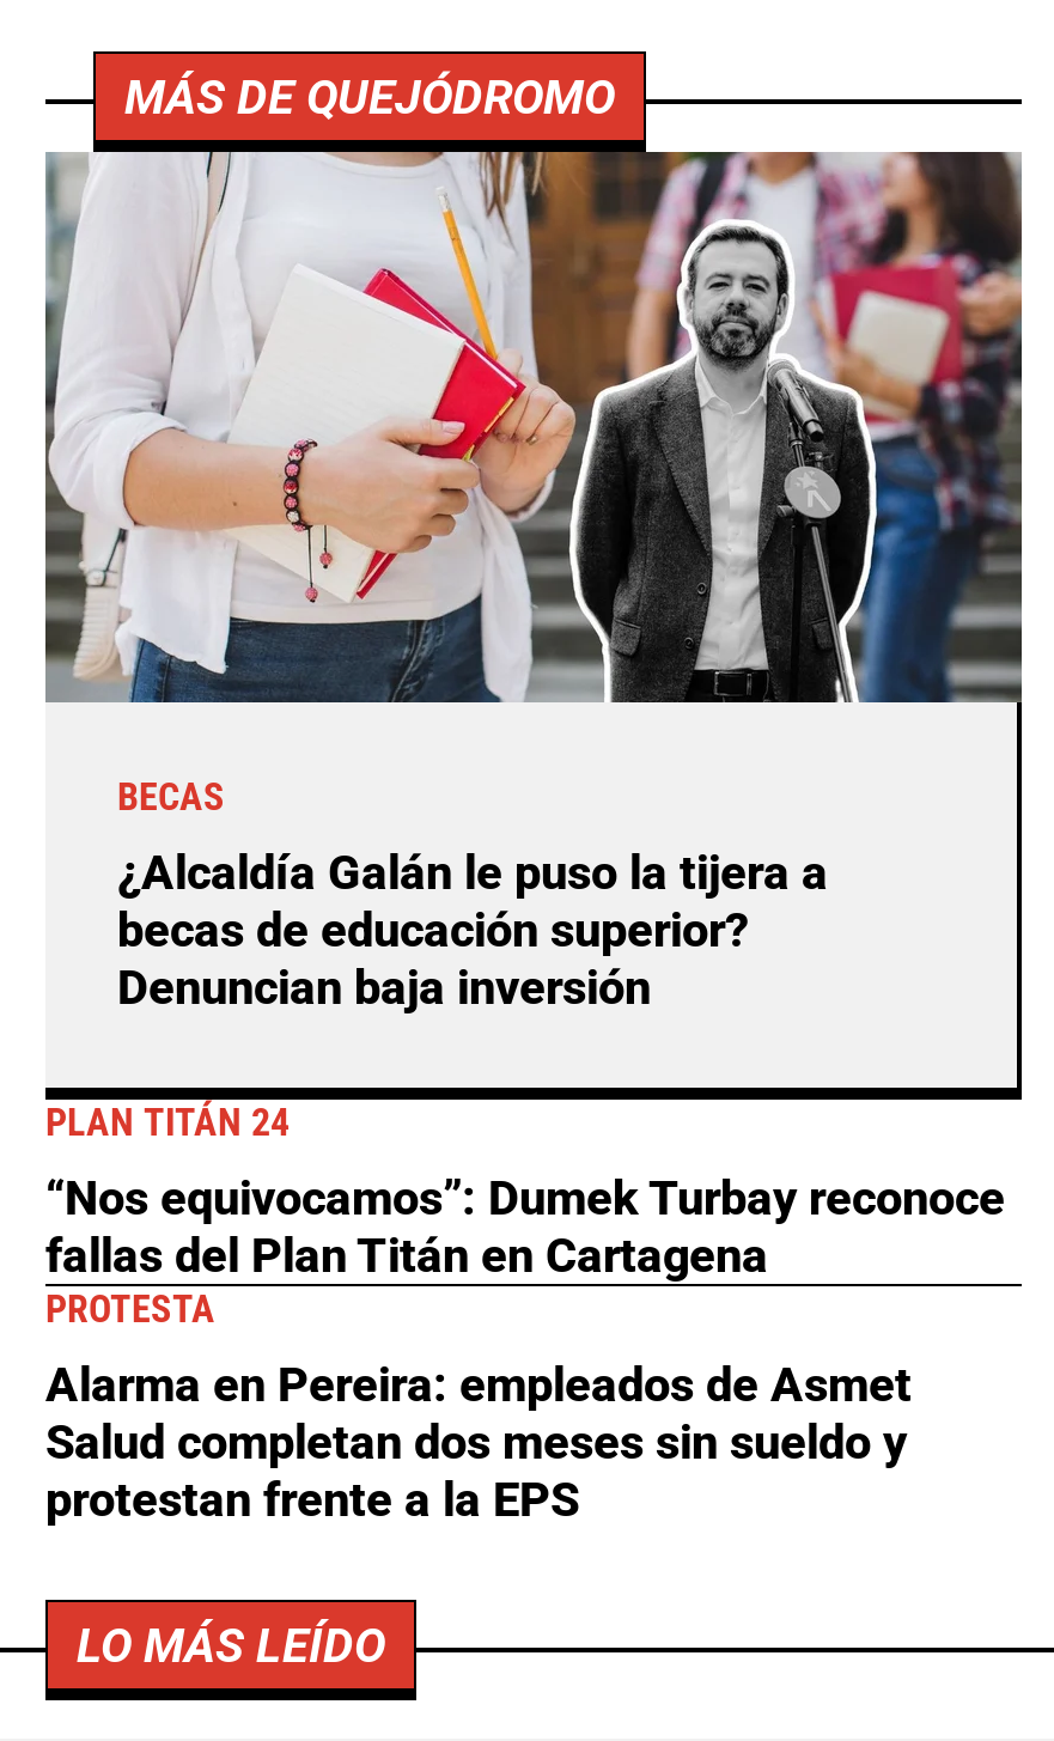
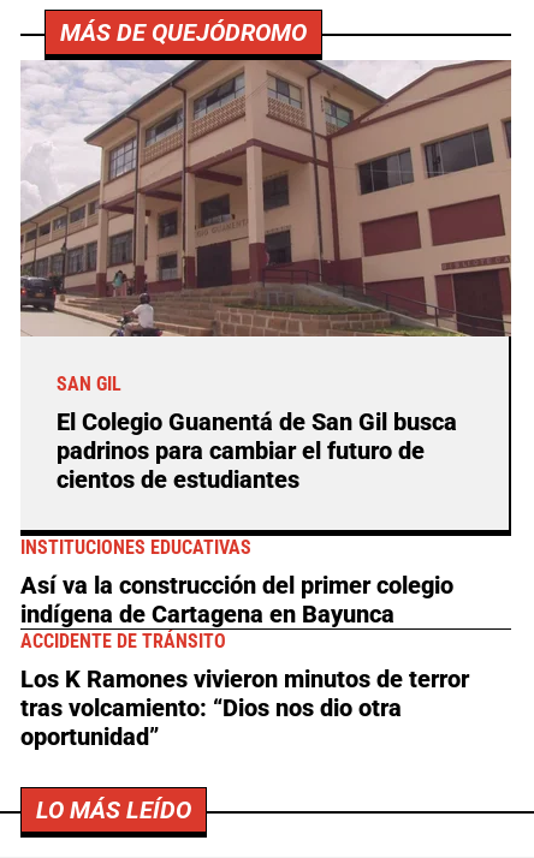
[43,150,1024,1015] [image] | BECAS | ¿Alcaldía Galán le puso la tijera a | becas de educación superior? | Denuncian baja inversión -> [20,59,512,493] [image] | SAN GIL | El Colegio Guanentá de San Gil busca | padrinos para cambiar el futuro de | cientos de estudiantes
[45,1099,1005,1527] PLAN TITÁN 24 | “Nos equivocamos”: Dumek Turbay reconoce | fallas del Plan Titán en Cartagena | PROTESTA | Alarma en Pereira: empleados de Asmet | Salud completan dos meses sin sueldo y | protestan frente a la EPS -> [20,535,469,751] INSTITUCIONES EDUCATIVAS | Así va la construcción del primer colegio | indígena de Cartagena en Bayunca | ACCIDENTE DE TRÁNSITO | Los K Ramones vivieron minutos de terror | tras volcamiento: “Dios nos dio otra | oportunidad”

